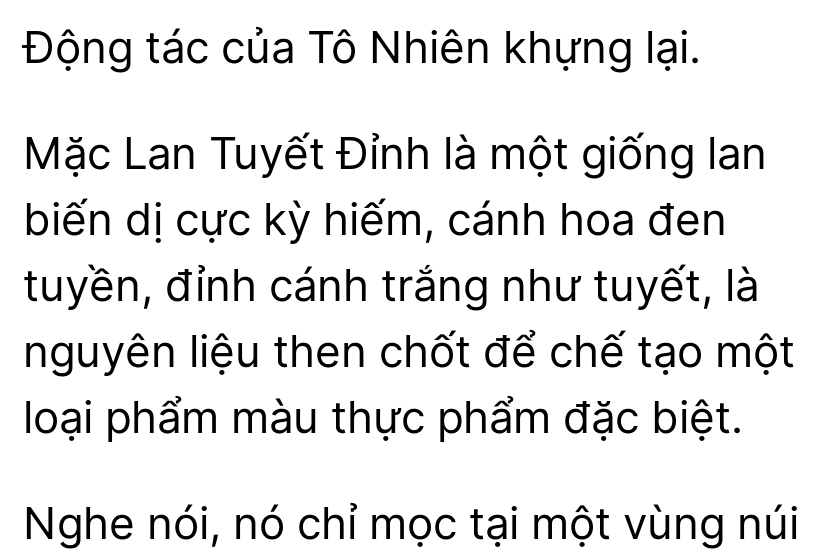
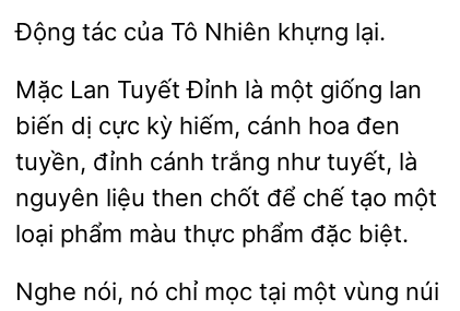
[133,21,221,73] tác -> [15,17,82,46] Động
[23,127,795,443] Mặc Lan Tuyết Đỉnh là một giống lan | biến dị cực kỳ hiếm, cánh | đen | tuyền, đỉnh cánh trắng như tuyết, là | nguyên liệu then chốt để | tạo một | loại | màu thực phẩm đặc biệt. -> [15,75,437,248] Lan Tuyết Đỉnh là một giống lan | biến dị cực | hiếm, cánh hoa đen | tuyền, đỉnh | trắng như tuyết, là | nguyên liệu then chốt để chế tạo một | loại phẩm màu thực phẩm đặc biệt.
[23,497,469,549] Nghe nói, nó chỉ mọc -> [15,277,259,306] Nghe | nó | mọc

